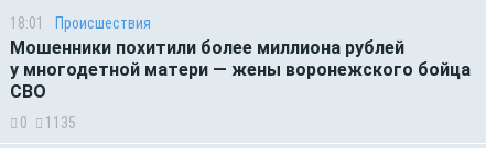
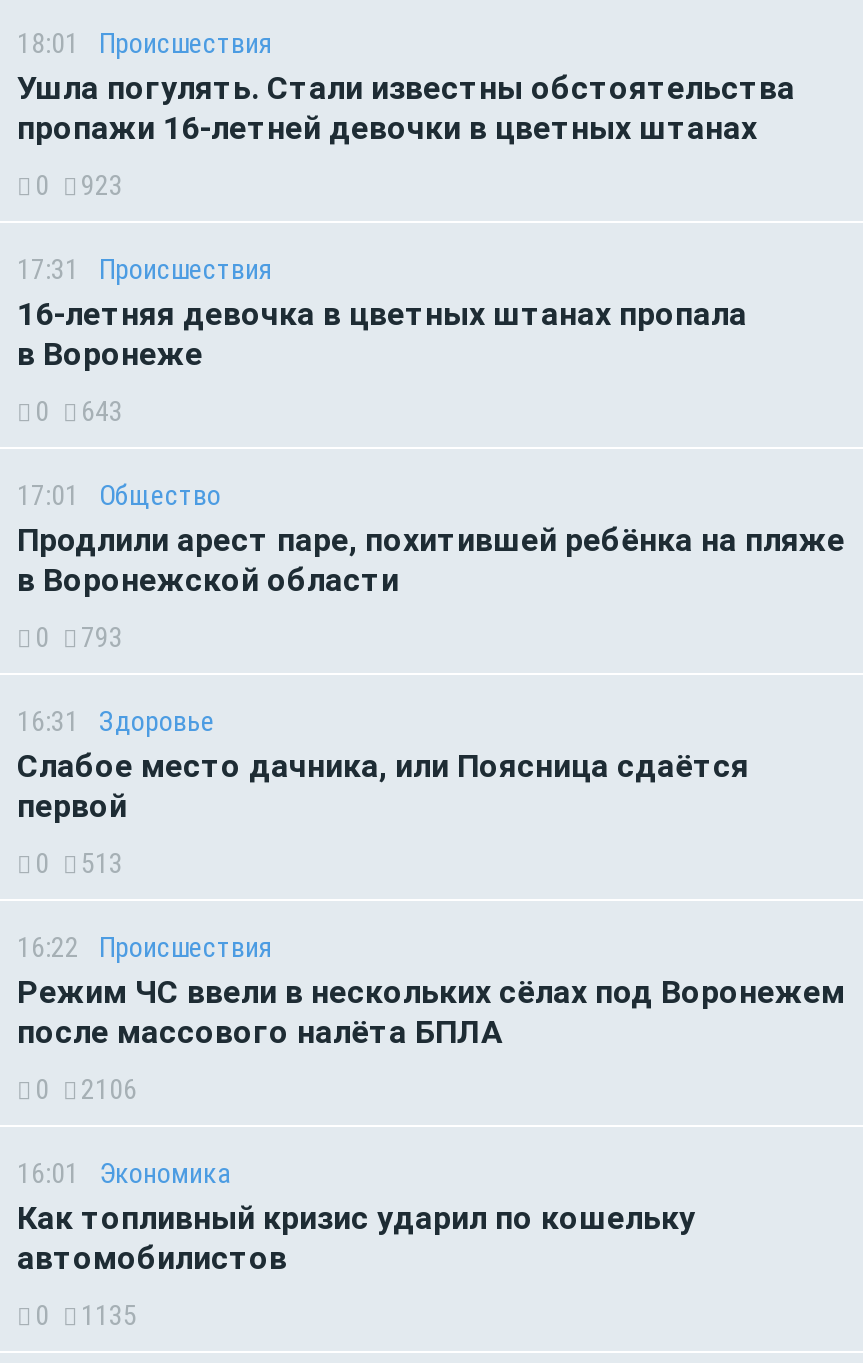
[10,37,471,102] Мошенники похитили более миллиона рублей | у многодетной матери — жены воронежского бойца | СВО -> [17,68,845,1276] Ушла погулять. Стали известны обстоятельства | пропажи 16-летней девочки в цветных штанах | 0 | 923 | 17:31 | Происшествия | 16-летняя девочка в цветных штанах пропала | в Воронеже | 0 | 643 | 17:01 | Общество | Продлили арест паре, похитившей ребёнка на пляже | в Воронежской области | 0 | 793 | 16:31 | Здоровье | Слабое место дачника, или Поясница сдаётся | первой | 0 | 513 | 16:22 | Происшествия | Режим ЧС ввели в нескольких сёлах под Воронежем | после массового налёта БПЛА | 0 | 2106 | 16:01 | Экономика | Как топливный кризис ударил по кошельку | автомобилистов

